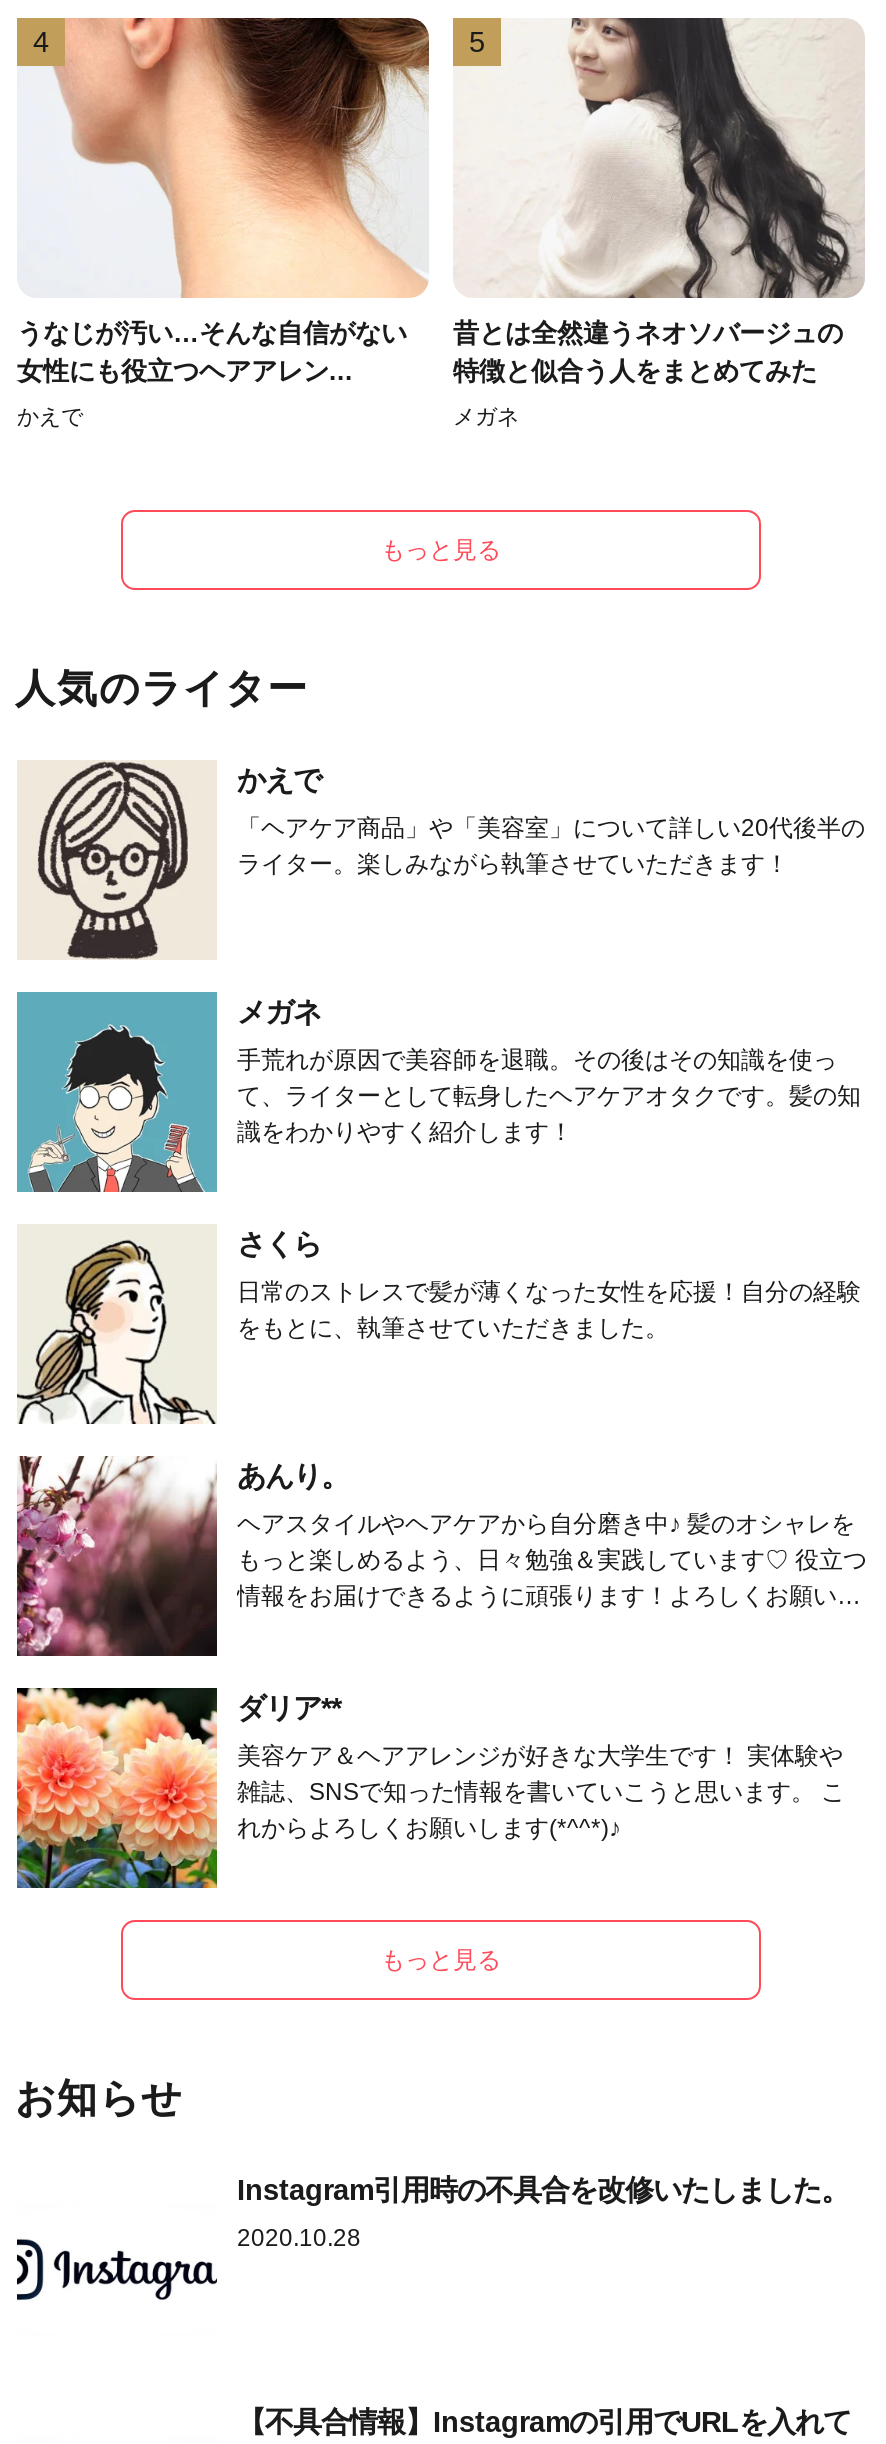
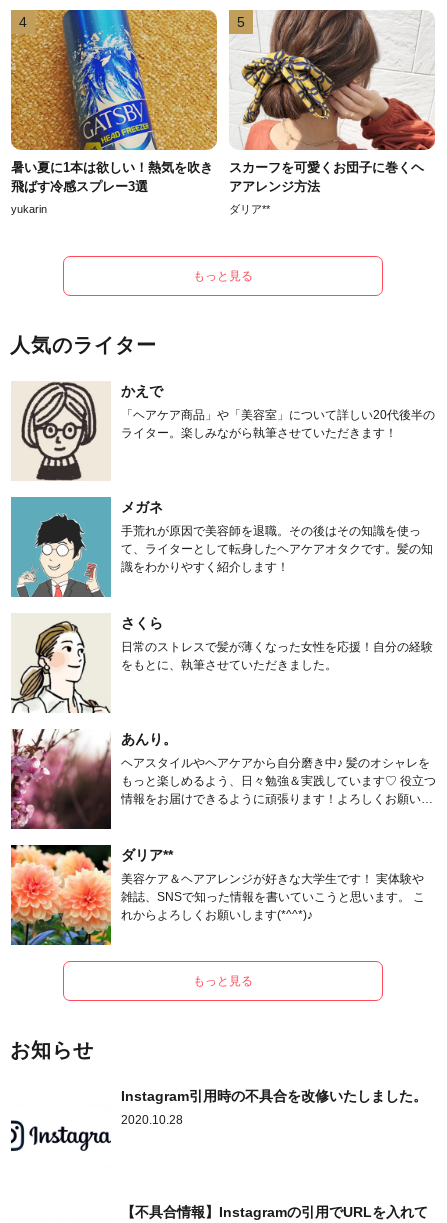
[17,16,429,386] [image] | うなじが汚い…そんな自信がない | 女性にも役立つヘアアレン... -> [10,9,218,194] [image] | 暑い夏に1本は欲しい！熱気を吹き | 飛ばす冷感スプレー3選
[453,18,863,386] [image] | 昔とは全然違うネオソバージュの | 特徴と似合う人をまとめてみた -> [229,9,435,194] [image] | スカーフを可愛くお団子に巻くヘ | アアレンジ方法
[17,404,83,428] かえで -> [11,203,47,215] yukarin
[453,404,519,428] メガネ -> [229,203,270,215] ダリア**

